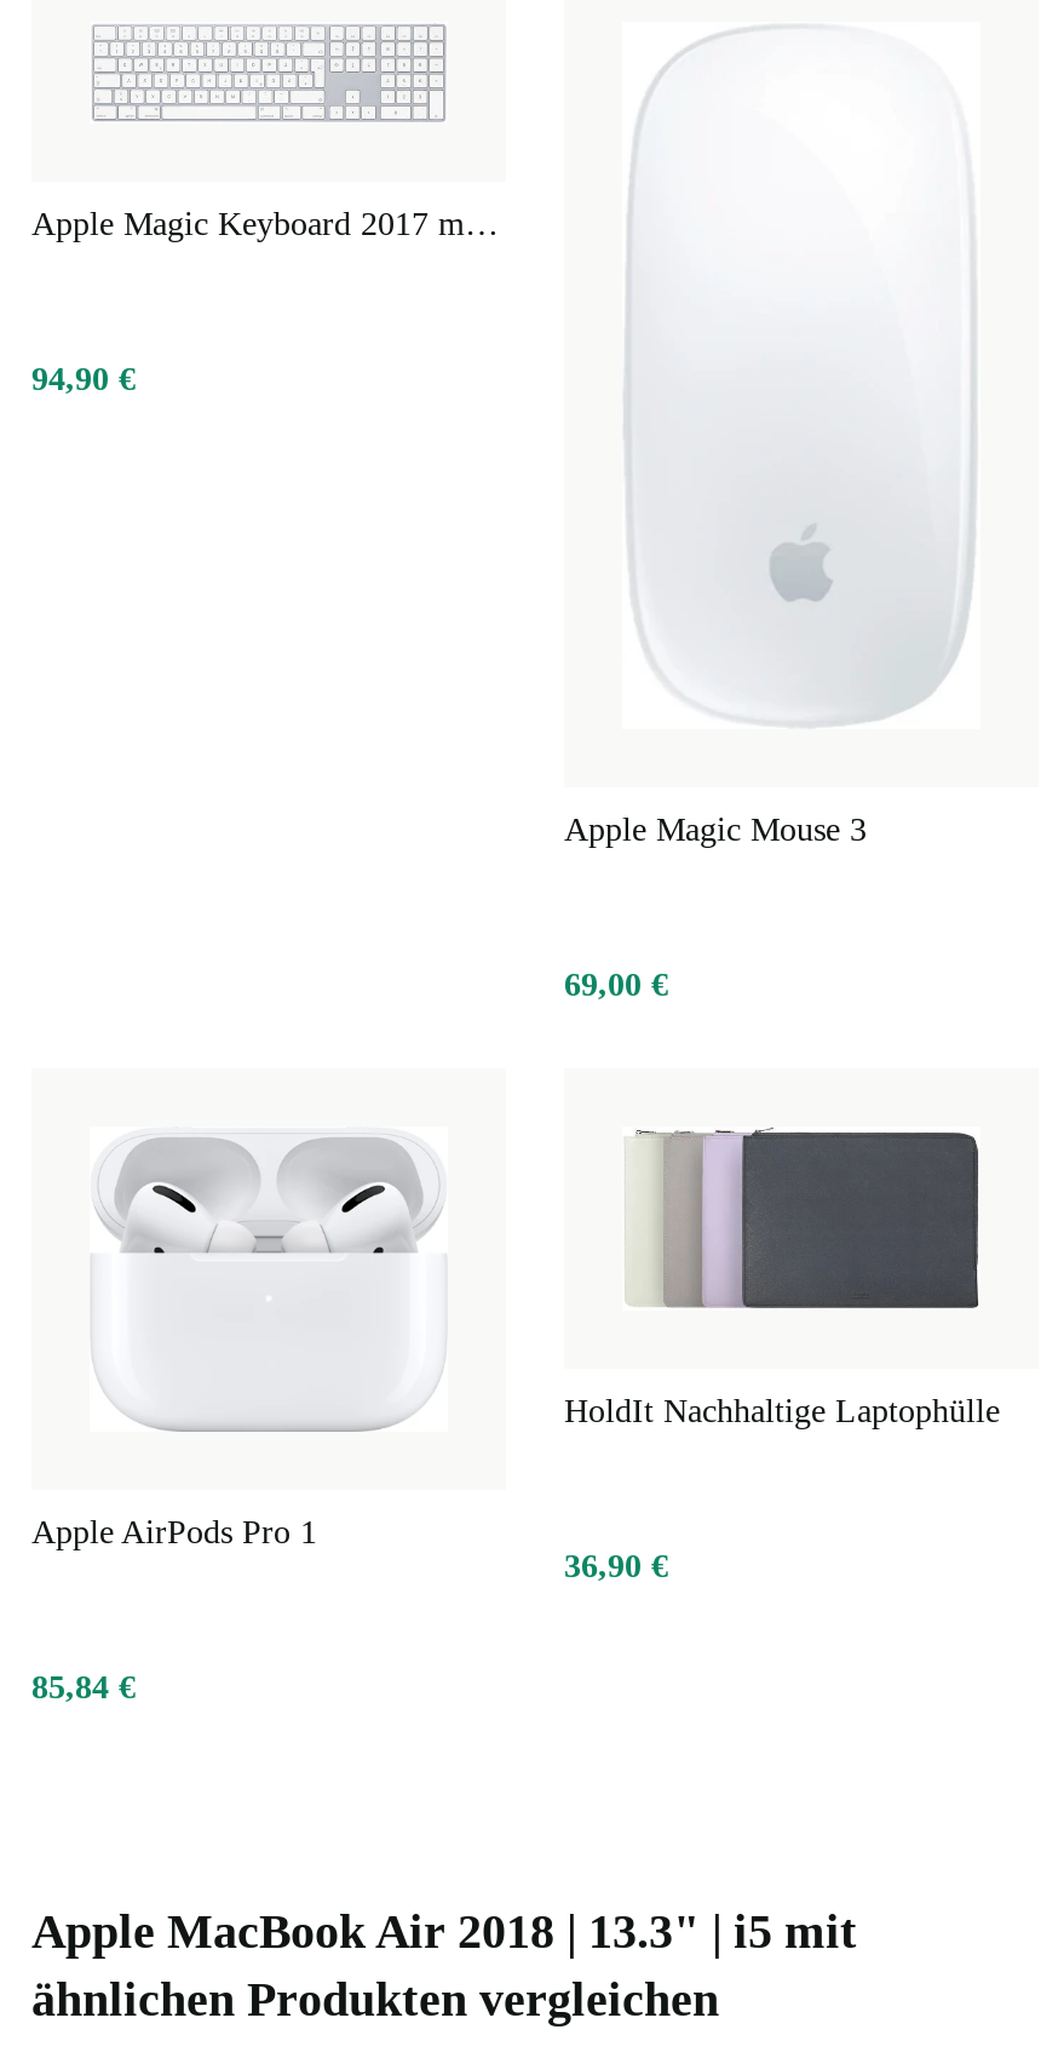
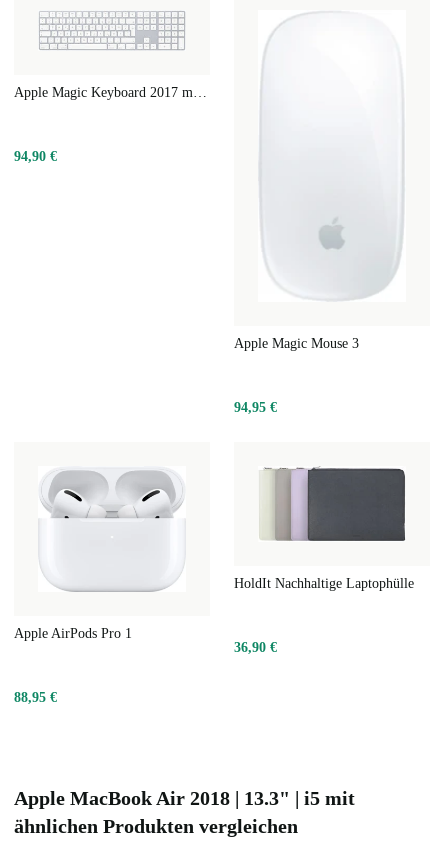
[564,967,668,1003] 69,00 € -> [234,400,277,415] 94,95 €
[31,1669,136,1705] 85,84 € -> [14,690,57,705] 88,95 €

